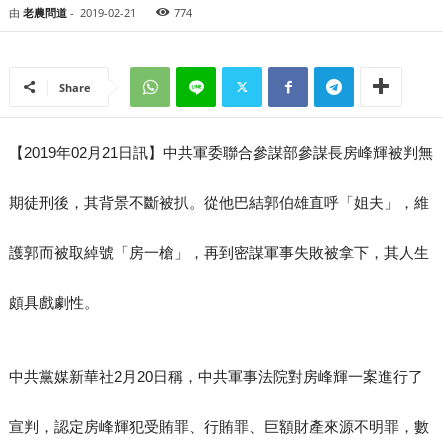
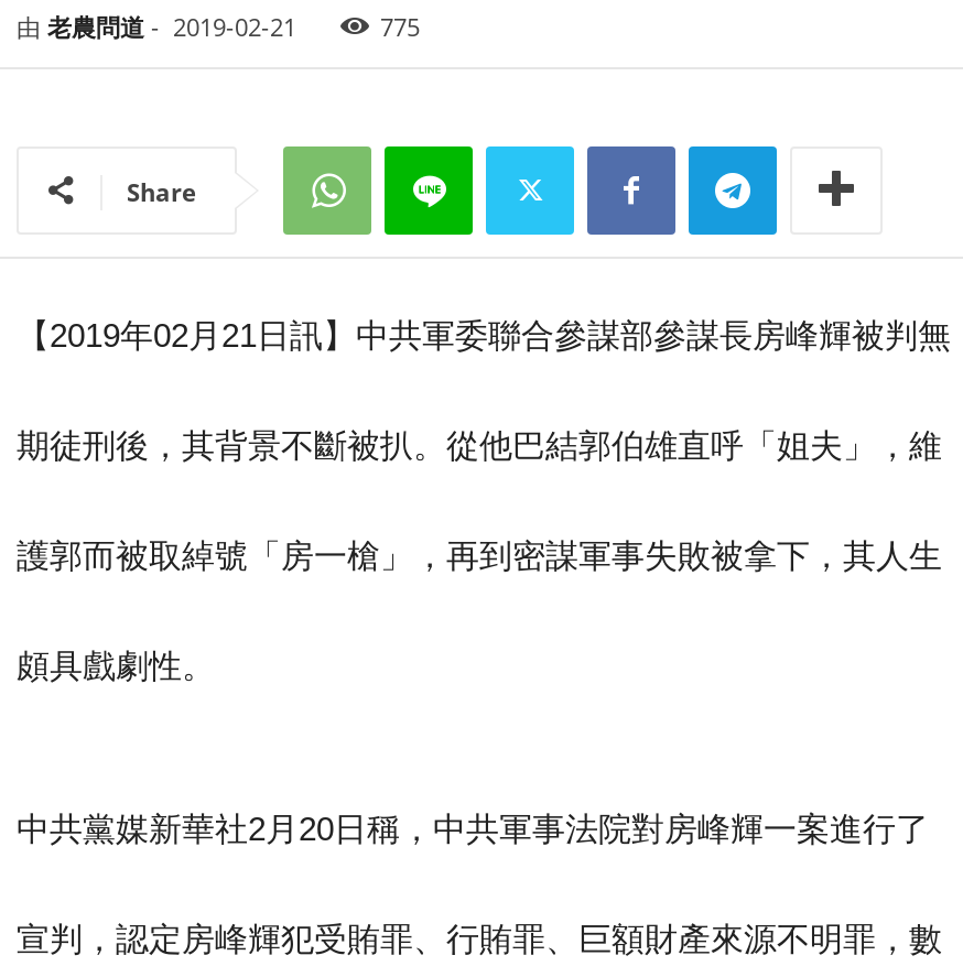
[174,5,192,20] 774 -> [380,10,420,43] 775

